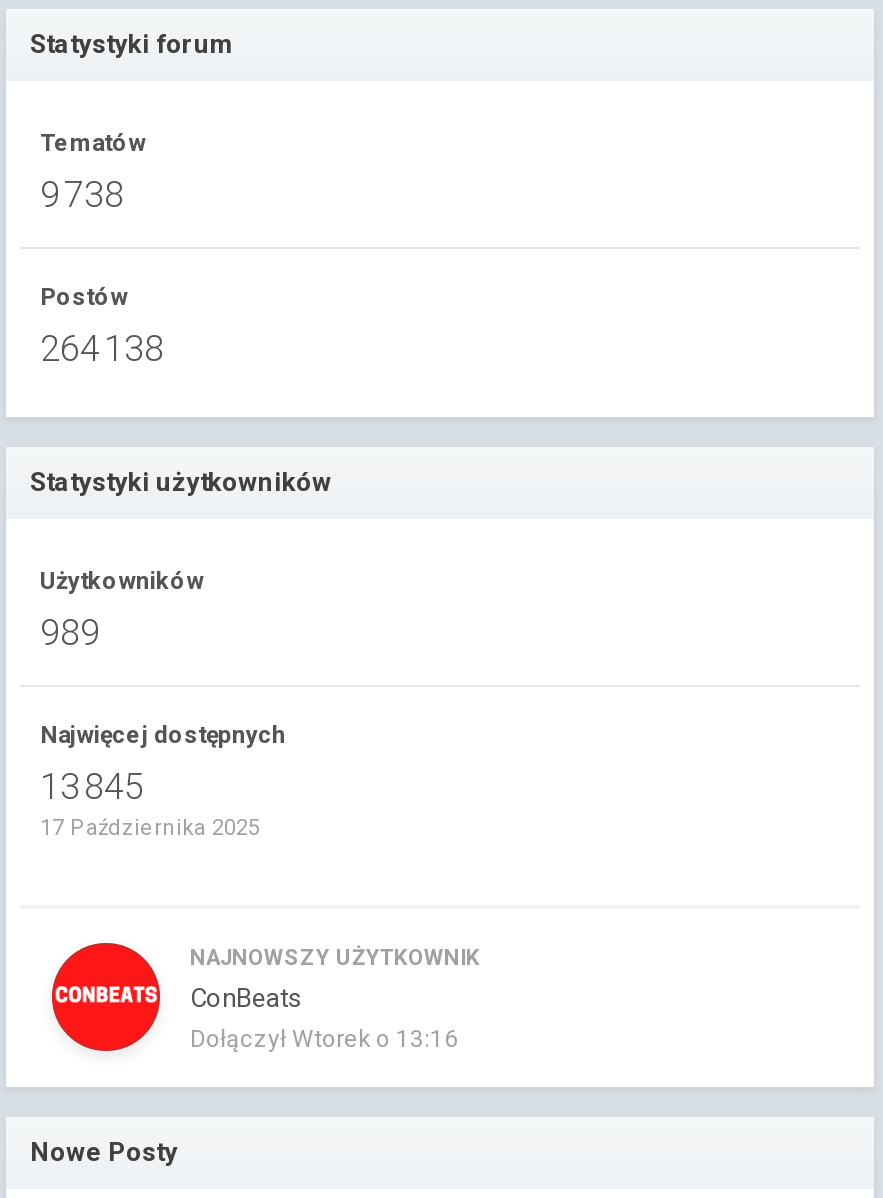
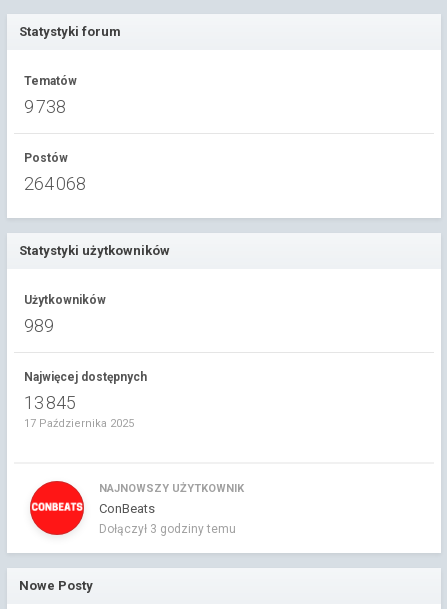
[40,327,164,369] 264 138 -> [24,173,86,194] 264 068
[190,1025,458,1053] Dołączył Wtorek o 13:16 -> [99,522,236,536] Dołączył 3 godziny temu

